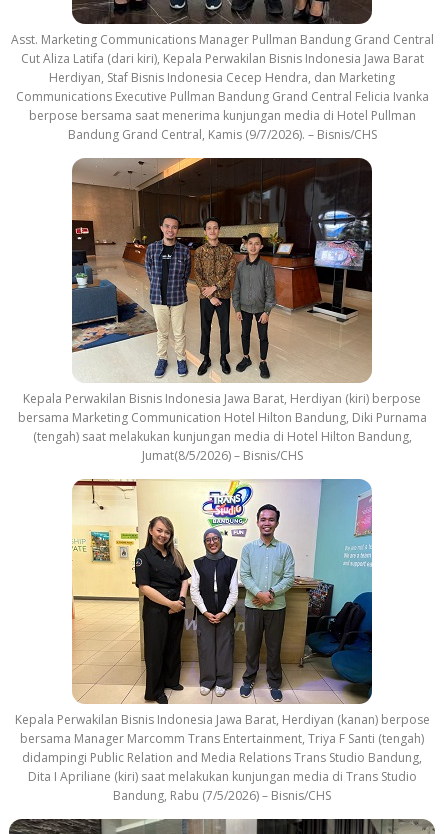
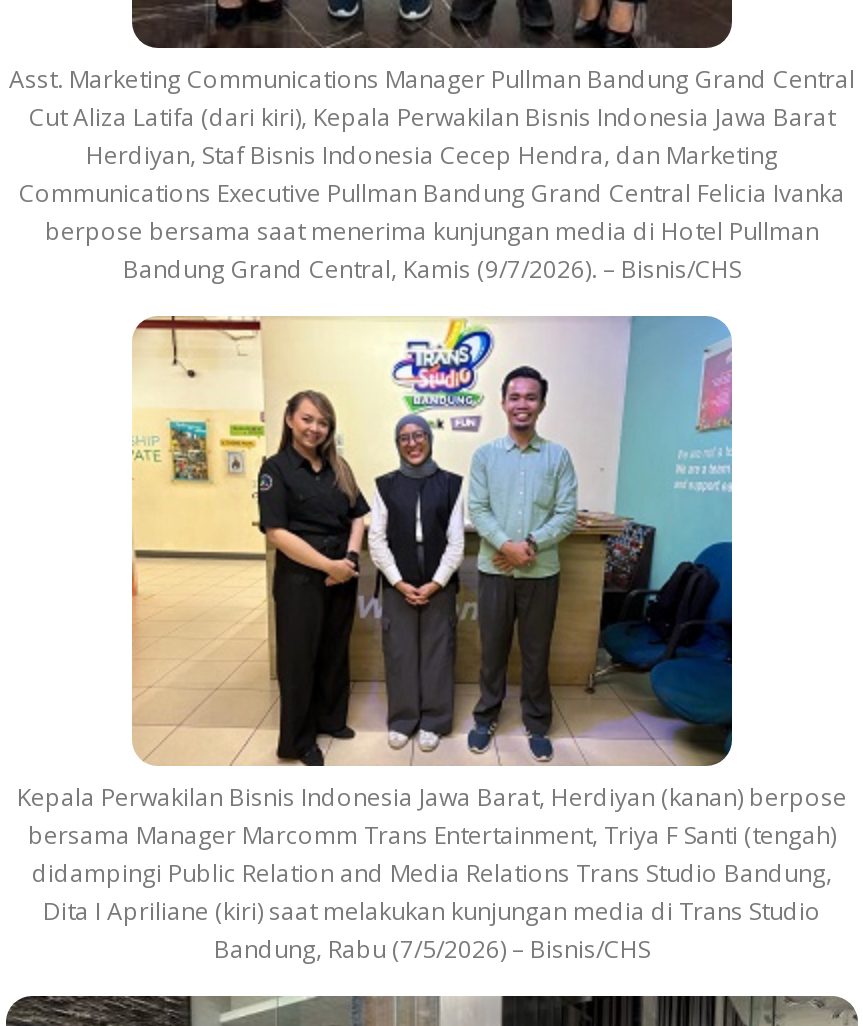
[17,157,426,464] [image] | Kepala Perwakilan Bisnis Indonesia Jawa Barat, Herdiyan (kiri) berpose | bersama Marketing Communication Hotel Hilton Bandung, Diki Purnama | (tengah) saat melakukan kunjungan media di Hotel Hilton Bandung, | Jumat(8/5/2026) – Bisnis/CHS -> none

